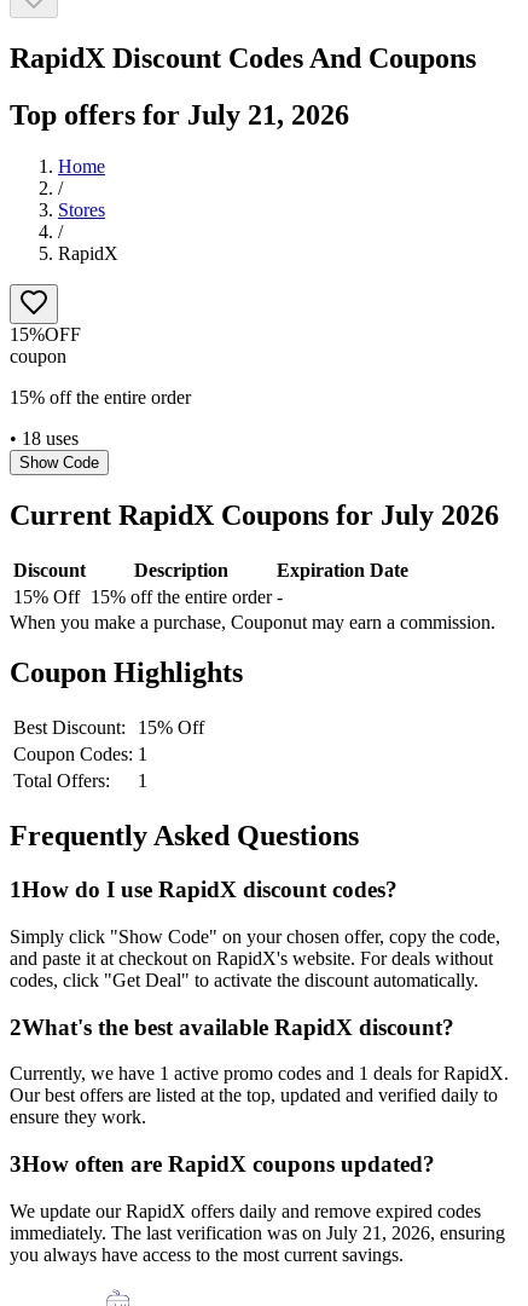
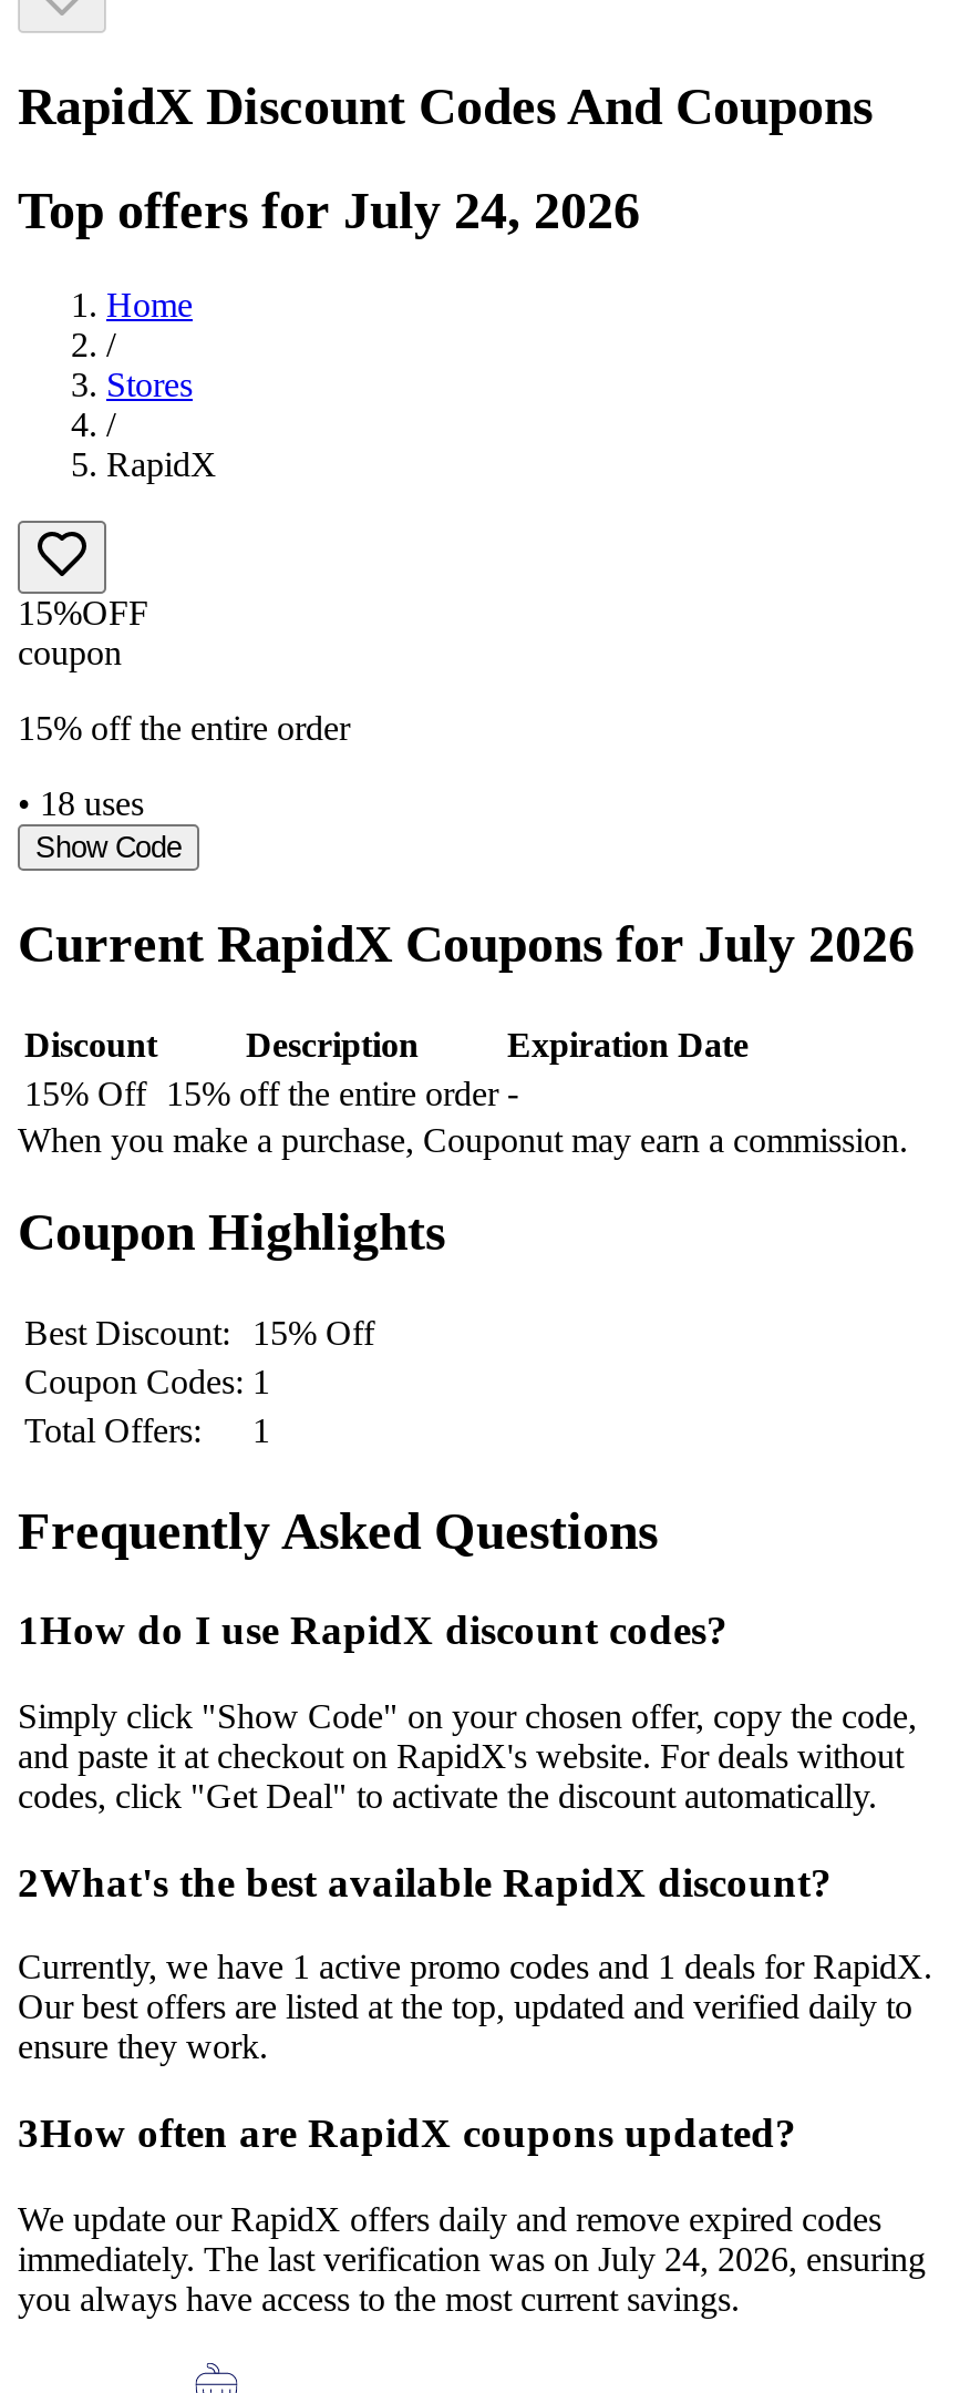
[10,99,349,130] Top offers for July 21, 2026 -> [18,181,640,239] Top offers for July 24, 2026
[10,1222,505,1243] immediately. The last verification was on July 21, 2026, ensuring -> [18,2240,926,2277] immediately. The last verification was on July 24, 2026, ensuring

